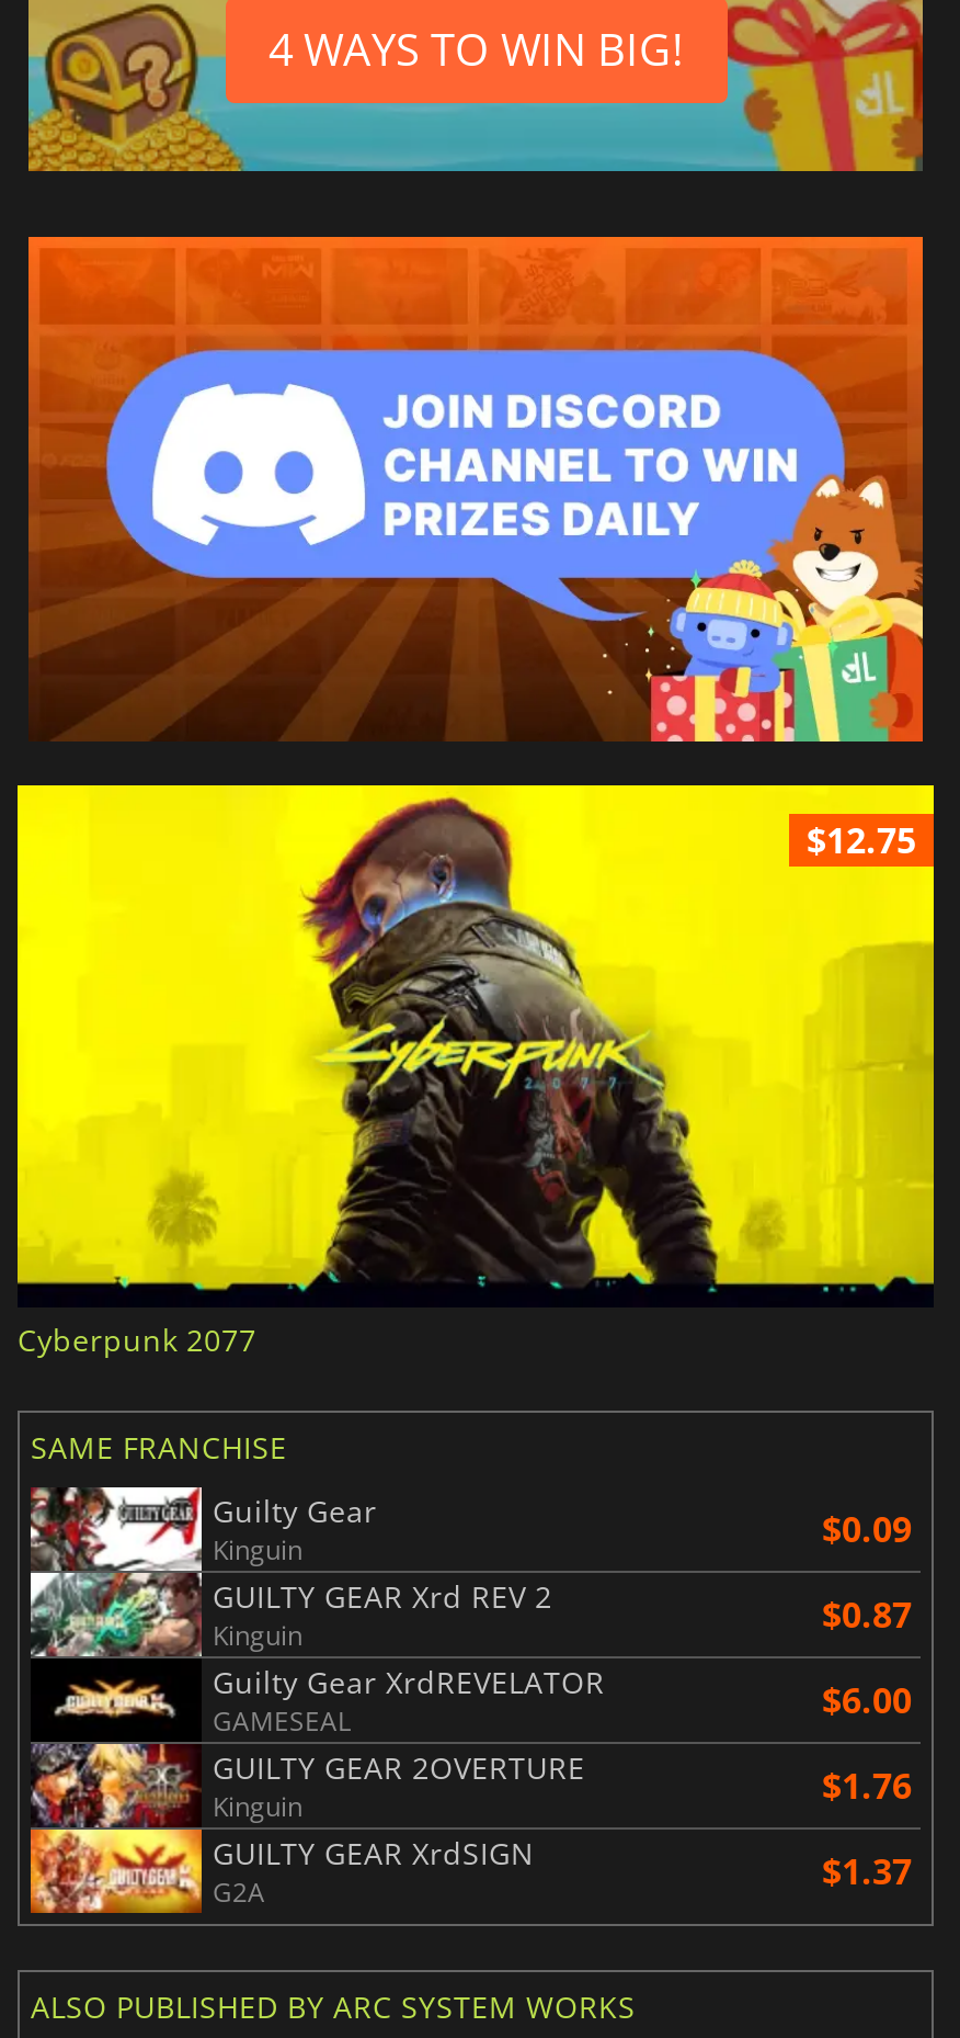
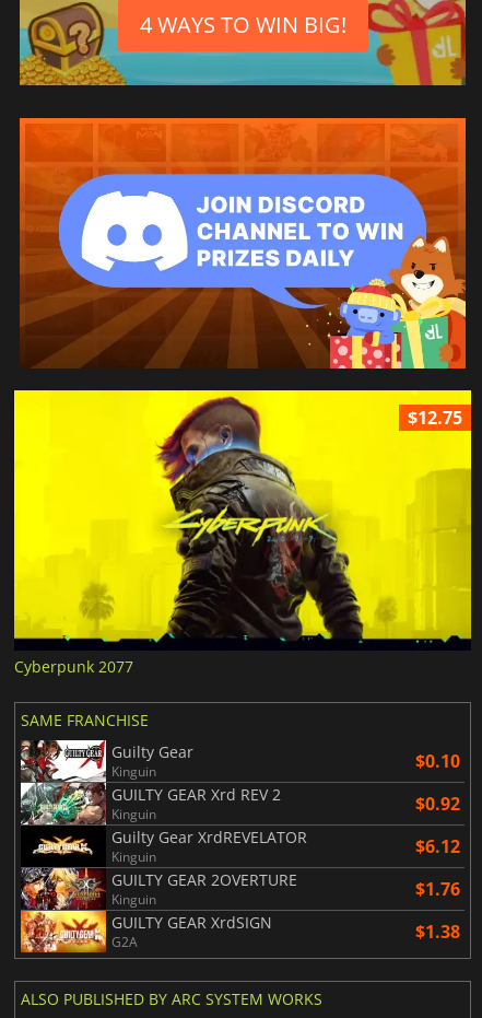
[822,1504,912,1552] $0.09 -> [415,750,460,774] $0.10
[822,1589,912,1638] $0.87 -> [415,792,460,816] $0.92
[213,1675,912,1739] GAMESEAL | $6.00 -> [111,835,460,867] Kinguin | $6.12
[822,1846,912,1894] $1.37 -> [415,920,460,944] $1.38

